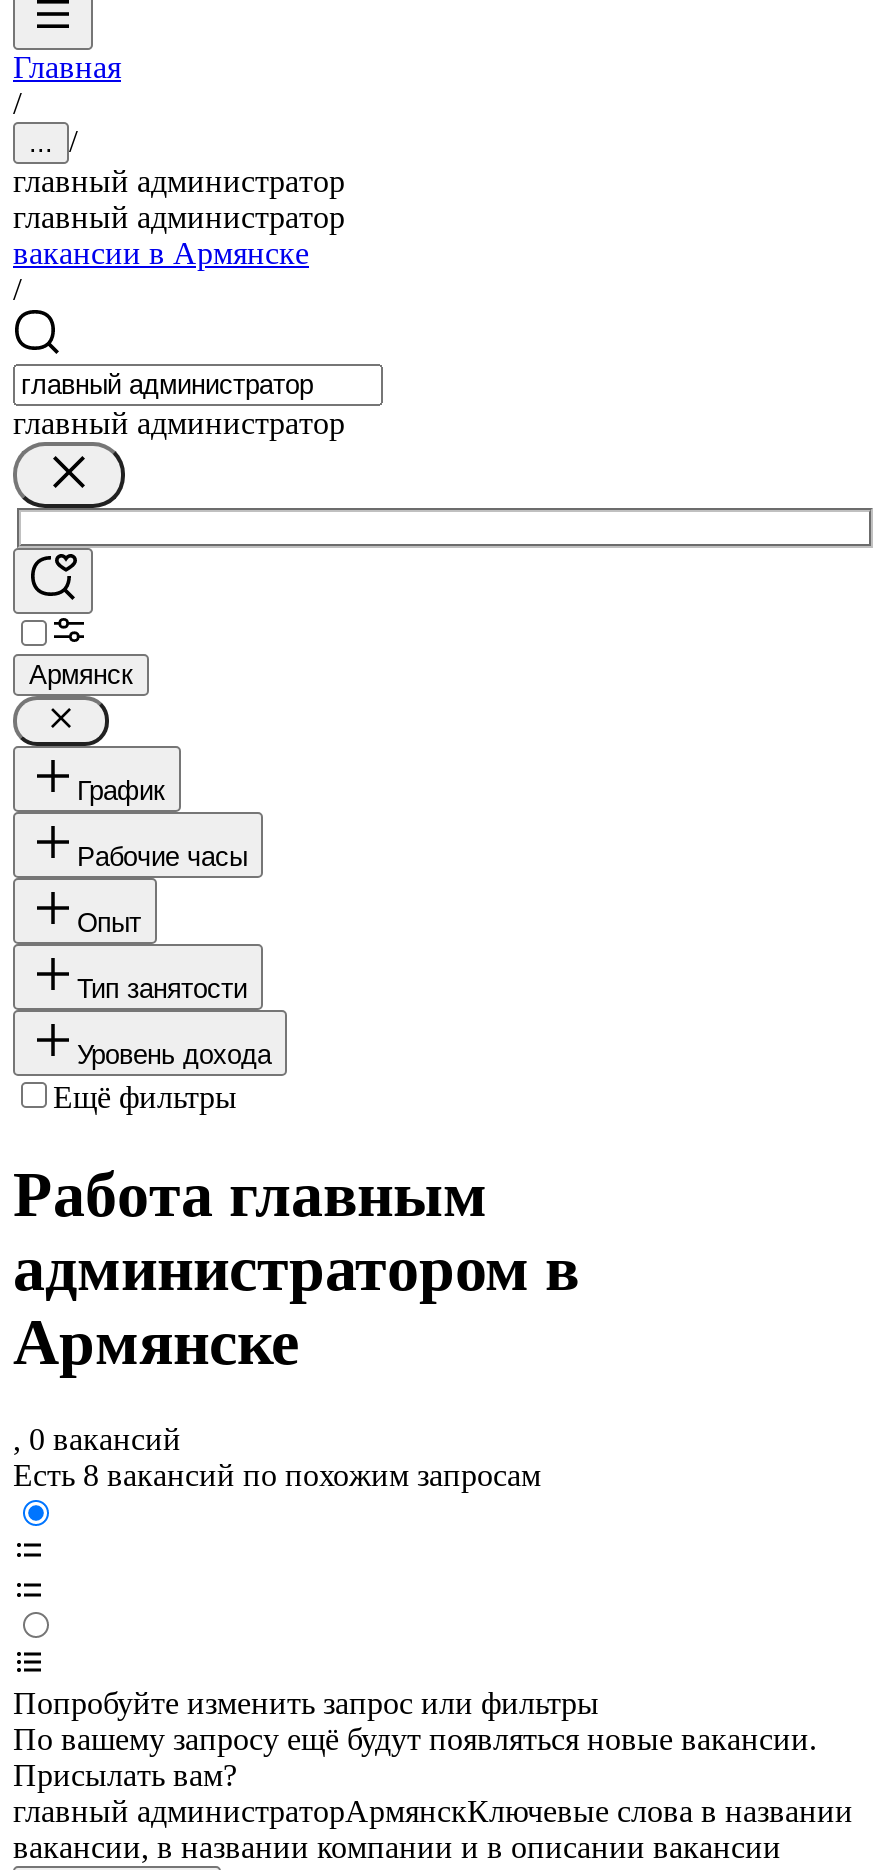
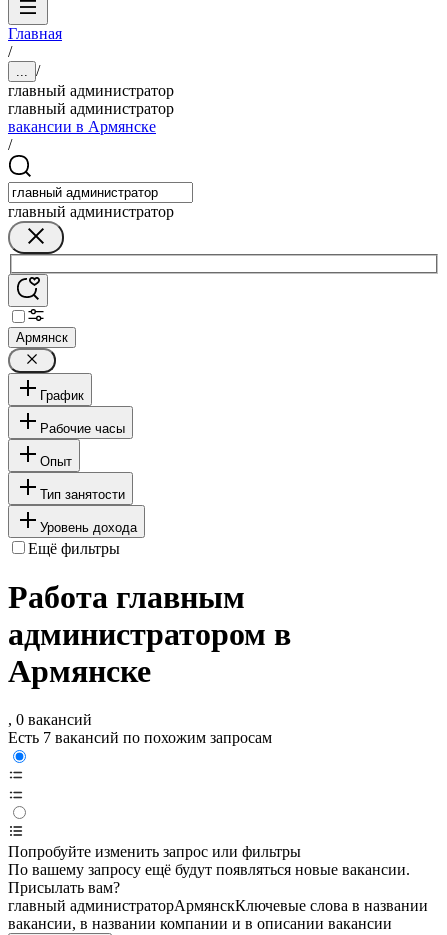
[13,1459,541,1493] Есть 8 вакансий по похожим запросам -> [8,729,272,746] Есть 7 вакансий по похожим запросам

